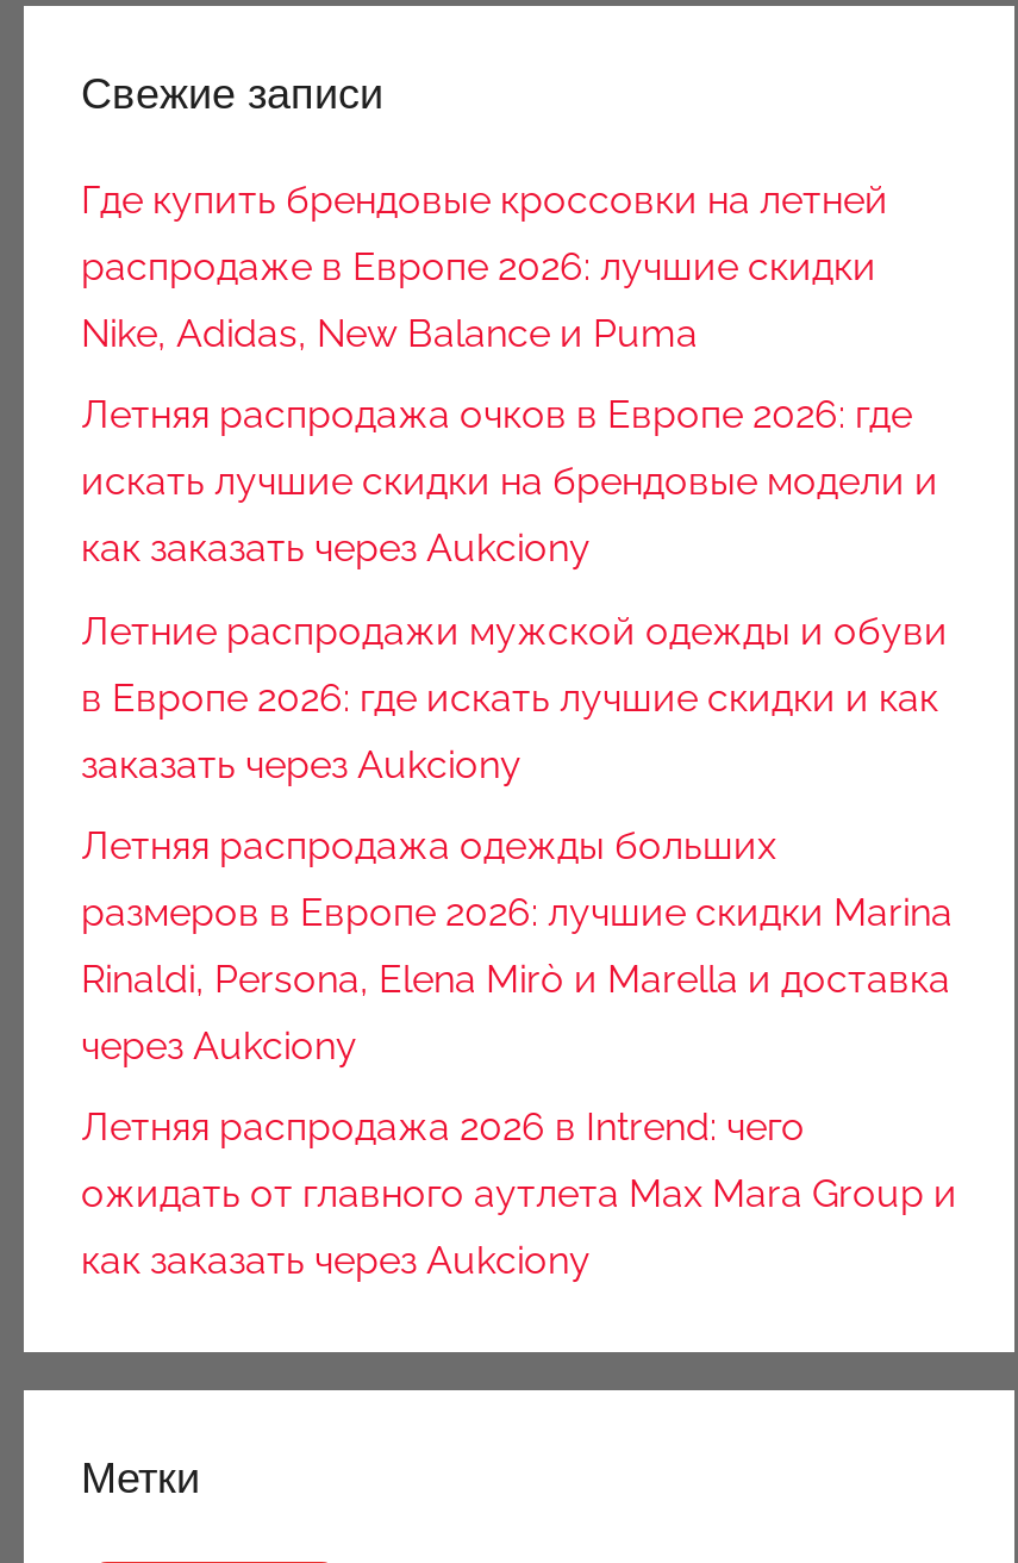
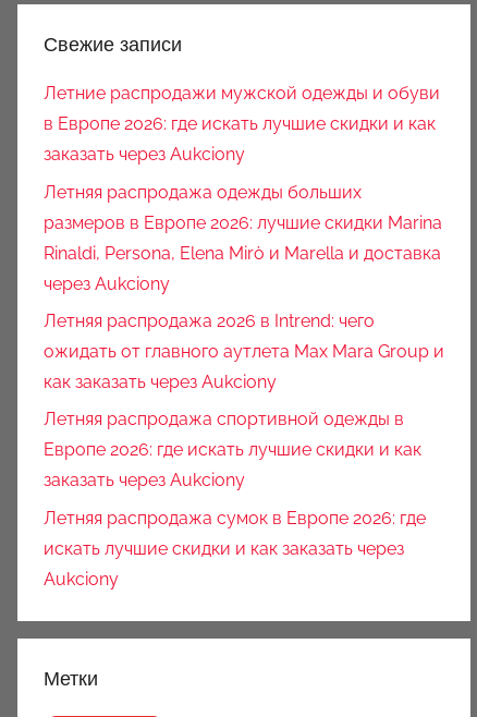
[81,177,938,571] Где купить брендовые кроссовки на летней | распродаже в Европе 2026: лучшие скидки | Nike, Adidas, New Balance и Puma | Летняя распродажа очков в Европе 2026: где | искать лучшие скидки на брендовые модели и | как заказать через Aukciony -> none
moved [81,608,957,1284] -> [44,83,444,392]: Летние распродажи мужской одежды и обуви | в Европе 2026: где искать лучшие скидки и как | заказать через Aukciony | ... | ожидать от главного аутлета Max Mara Group и | как заказать через Aukciony
none -> [44,409,426,589] Летняя распродажа спортивной одежды в | Европе 2026: где искать лучшие скидки и как | заказать через Aukciony | Летняя распродажа сумок в Европе 2026: где | искать лучшие скидки и как заказать через | Aukciony

